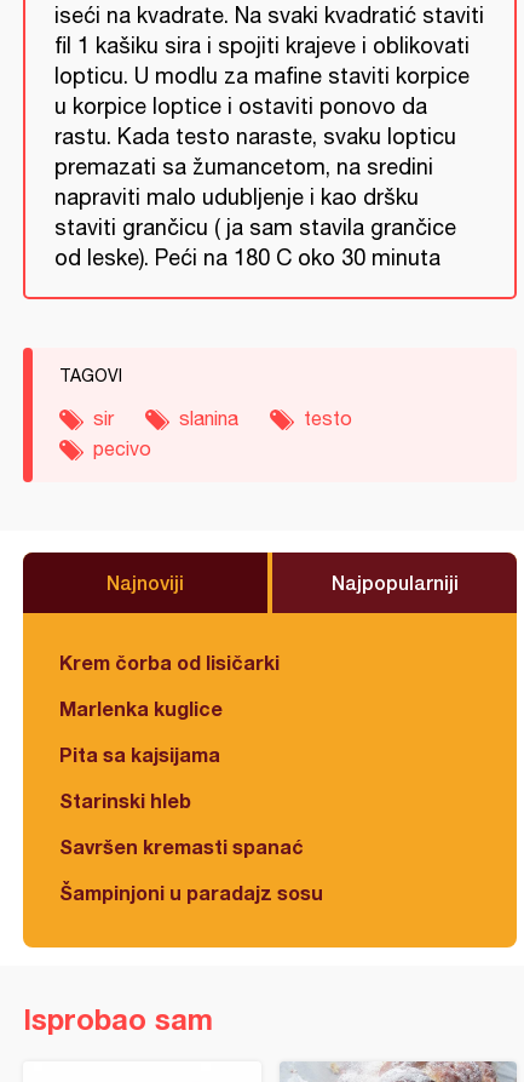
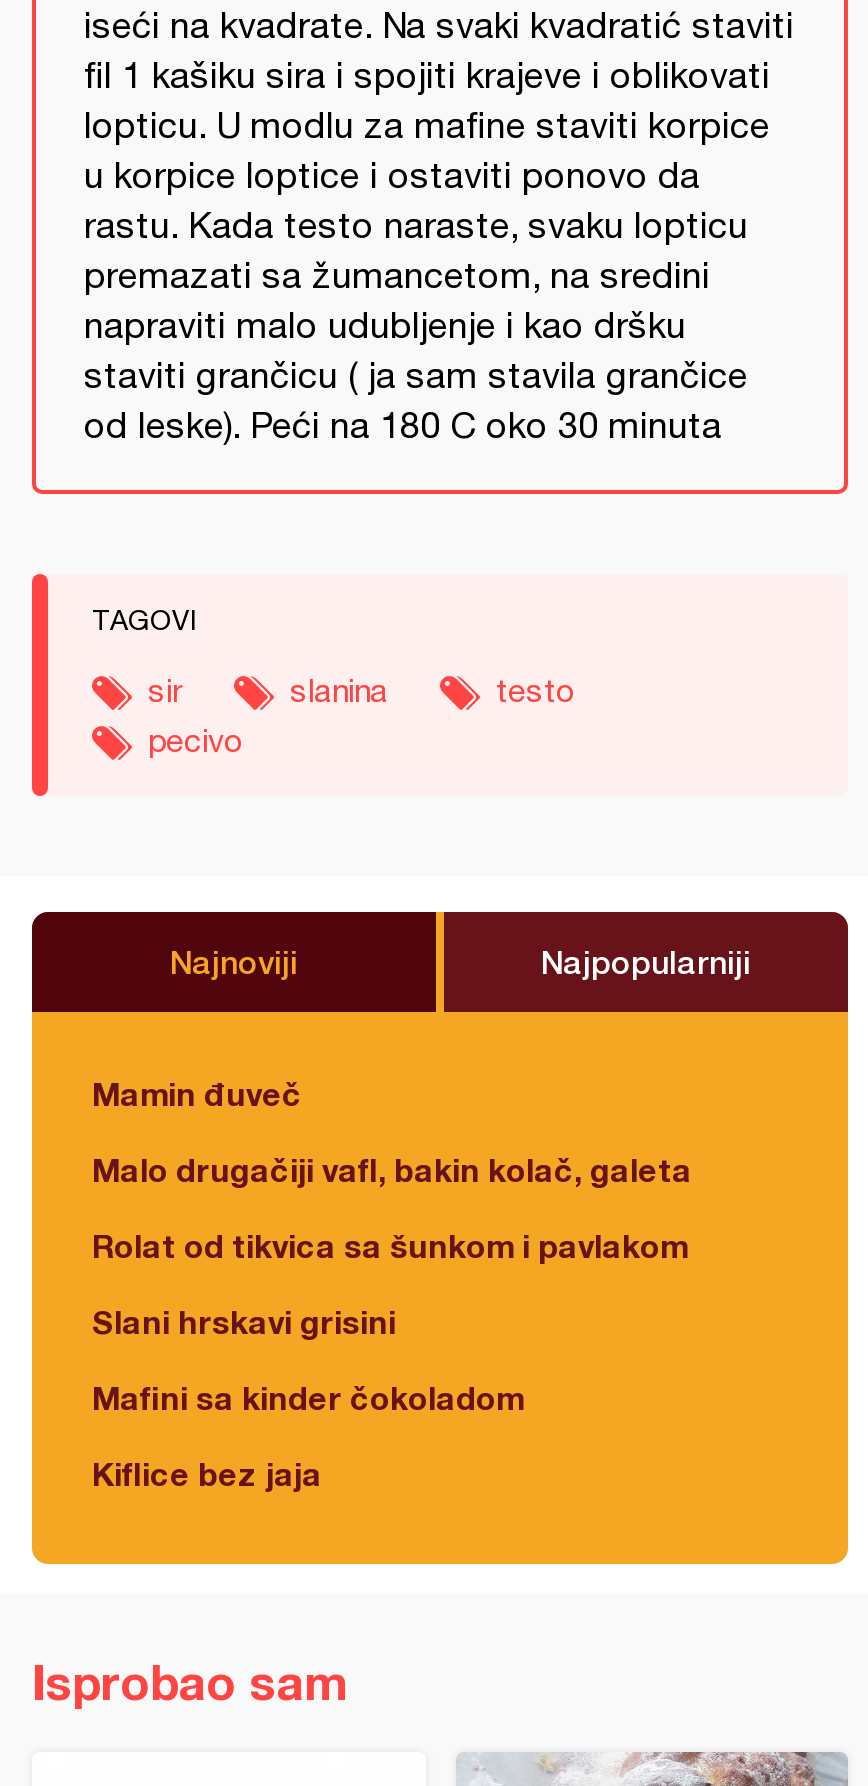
[59,651,280,674] Krem čorba od lisičarki -> [92,1074,302,1112] Mamin đuveč
[59,697,223,720] Marlenka kuglice -> [92,1150,692,1188] Malo drugačiji vafl, bakin kolač, galeta
[59,743,220,766] Pita sa kajsijama -> [92,1226,688,1264] Rolat od tikvica sa šunkom i pavlakom
[59,789,191,812] Starinski hleb -> [92,1302,396,1340] Slani hrskavi grisini
[59,835,304,858] Savršen kremasti spanać -> [92,1378,524,1416] Mafini sa kinder čokoladom
[59,881,323,904] Šampinjoni u paradajz sosu -> [92,1454,322,1492] Kiflice bez jaja

